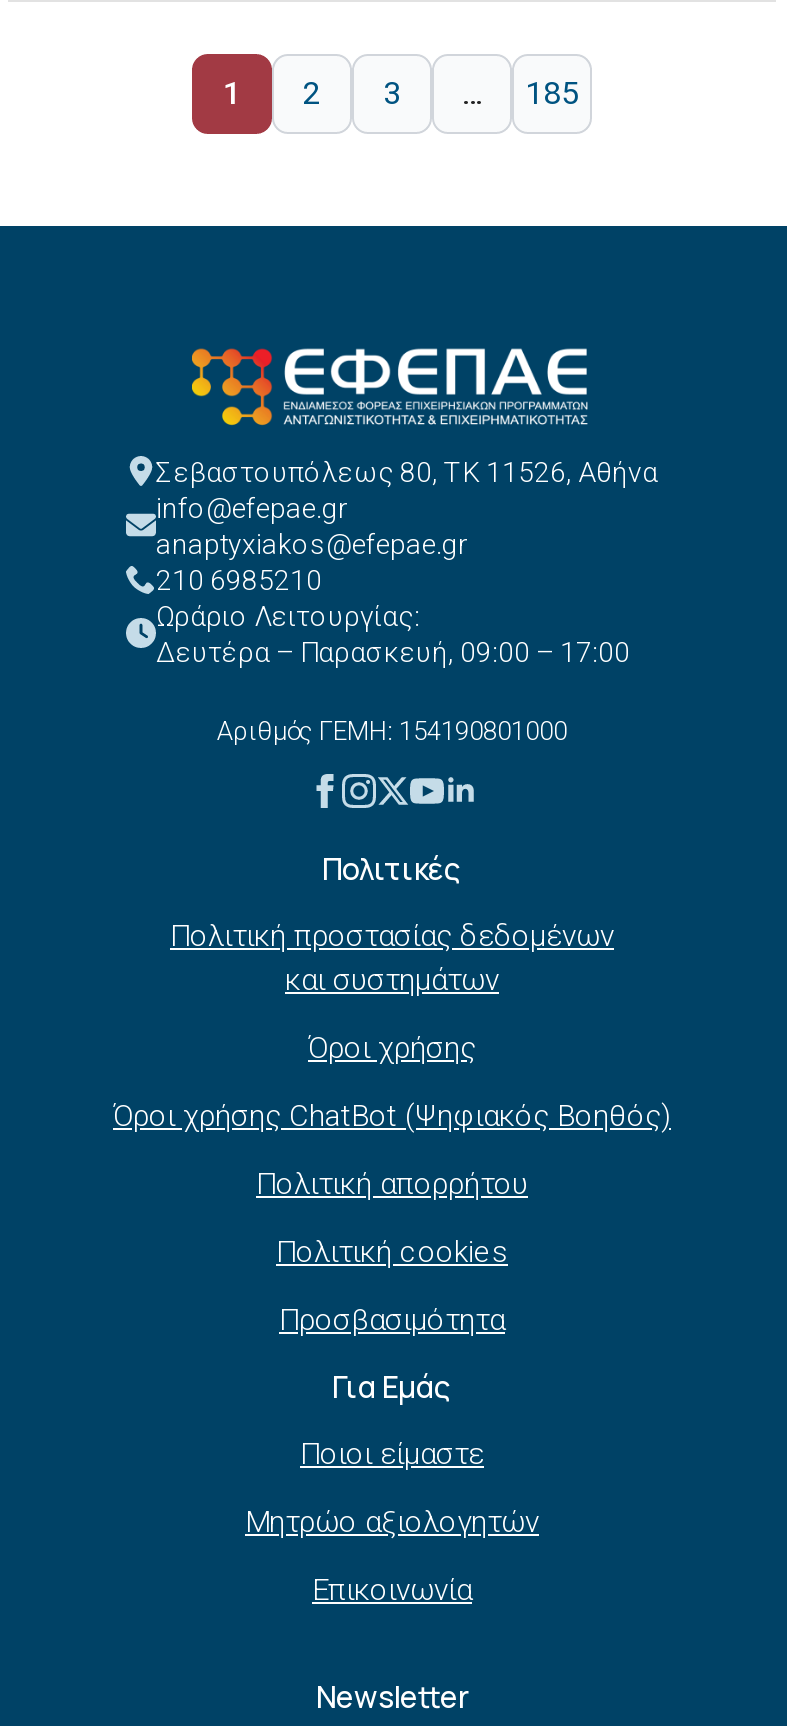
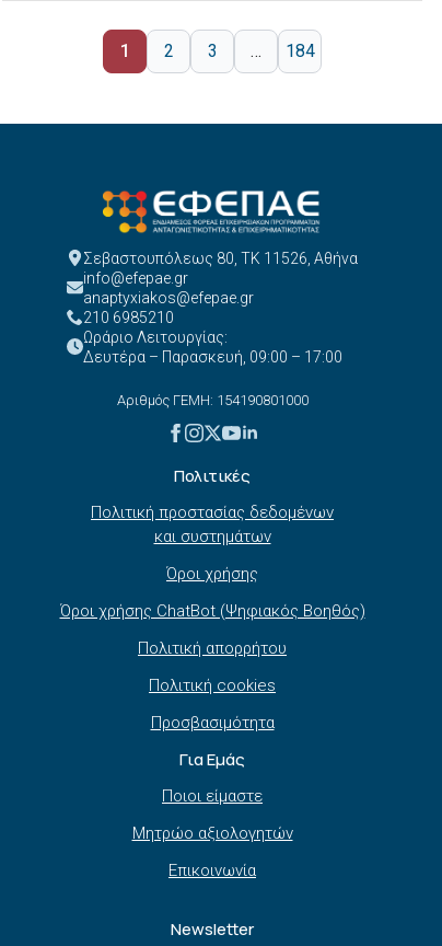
[525,74,579,112] 185 -> [285,41,315,61] 184

